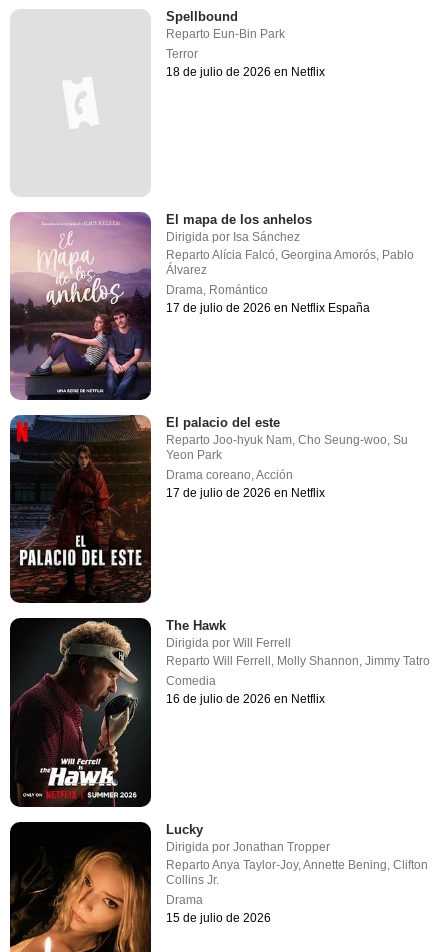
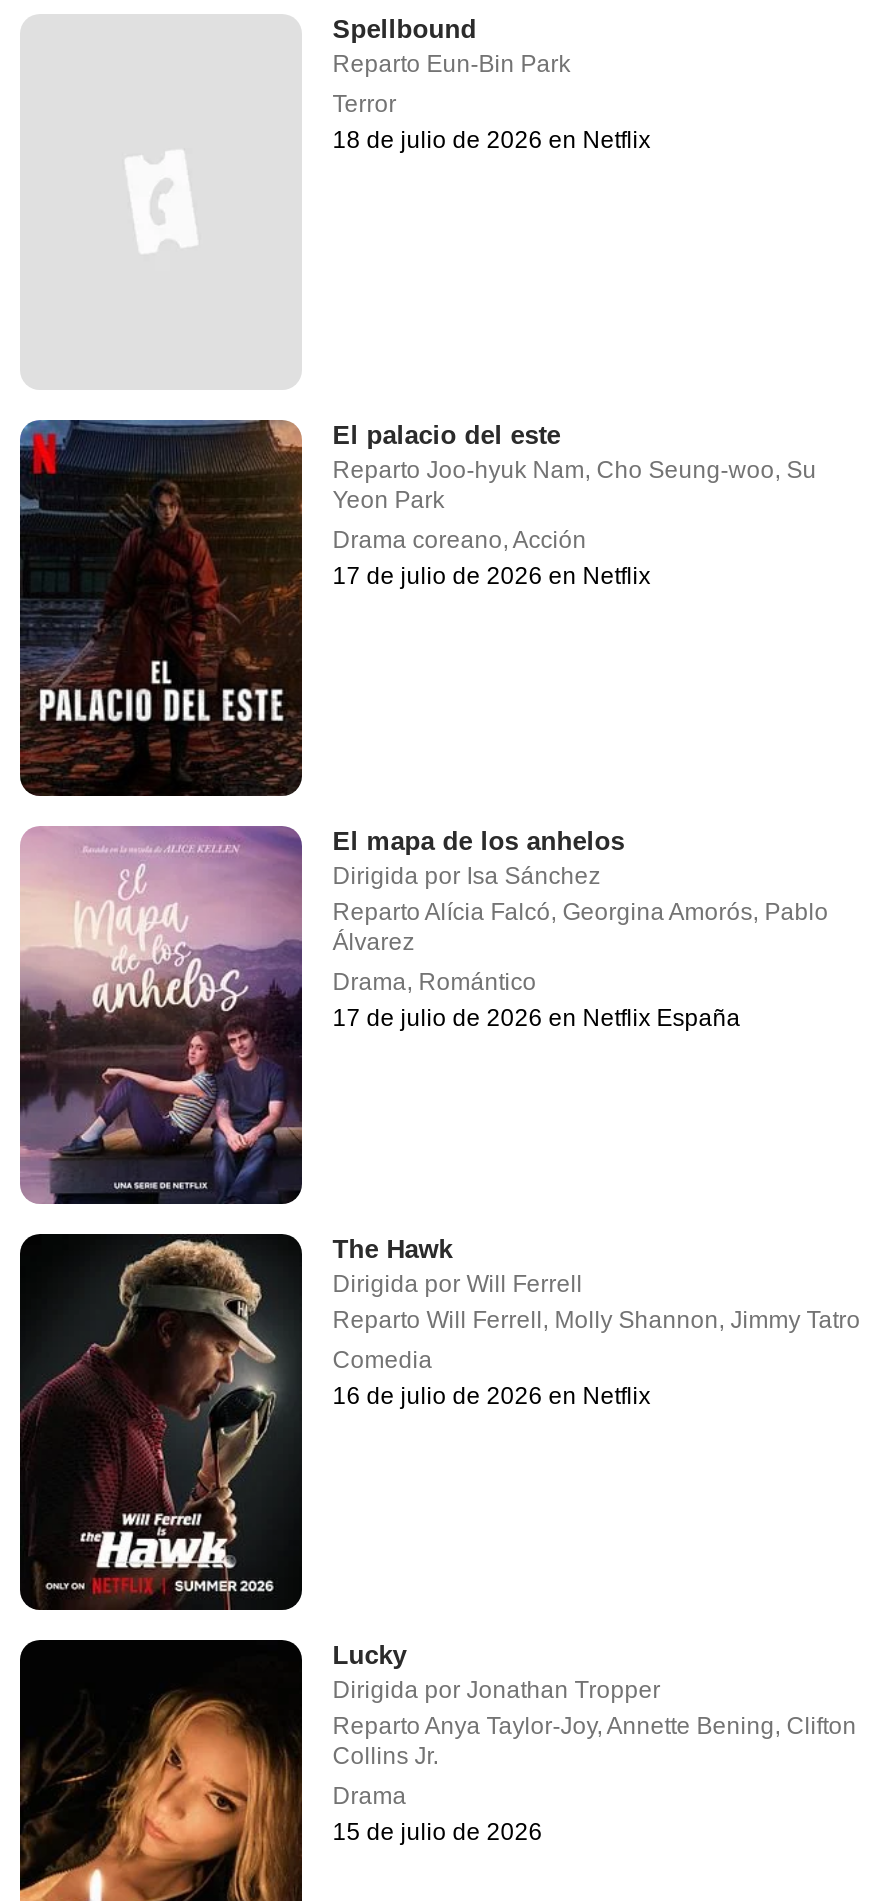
moved [9,211,414,402] -> [18,825,828,1207]: [image] | El mapa de los anhelos | Dirigida por Isa Sánchez | Reparto Alícia Falcó, Georgina Amorós, Pablo | Álvarez | Drama, Romántico | 17 de julio de 2026 en Netflix España
moved [9,415,408,604] -> [18,419,816,797]: [image] | El palacio del este | Reparto Joo-hyuk Nam, Cho Seung-woo, Su | Yeon Park | Drama coreano, Acción | 17 de julio de 2026 en Netflix

